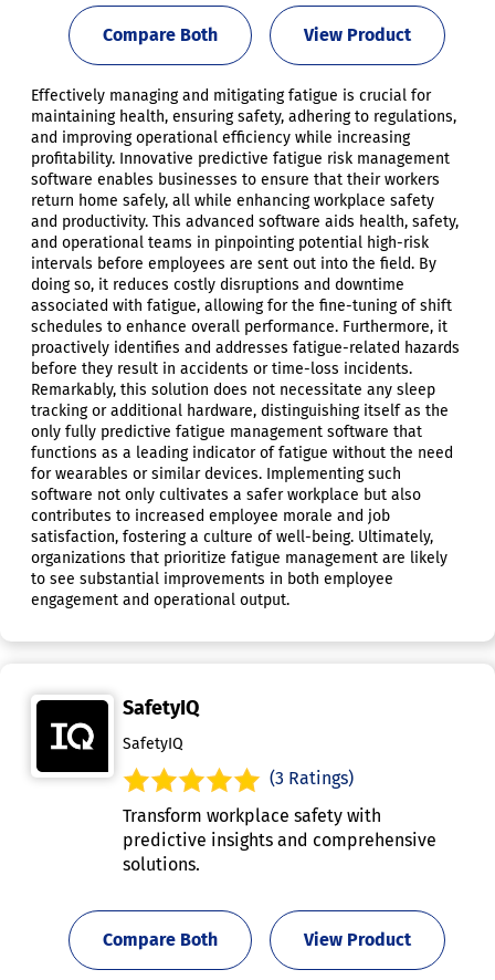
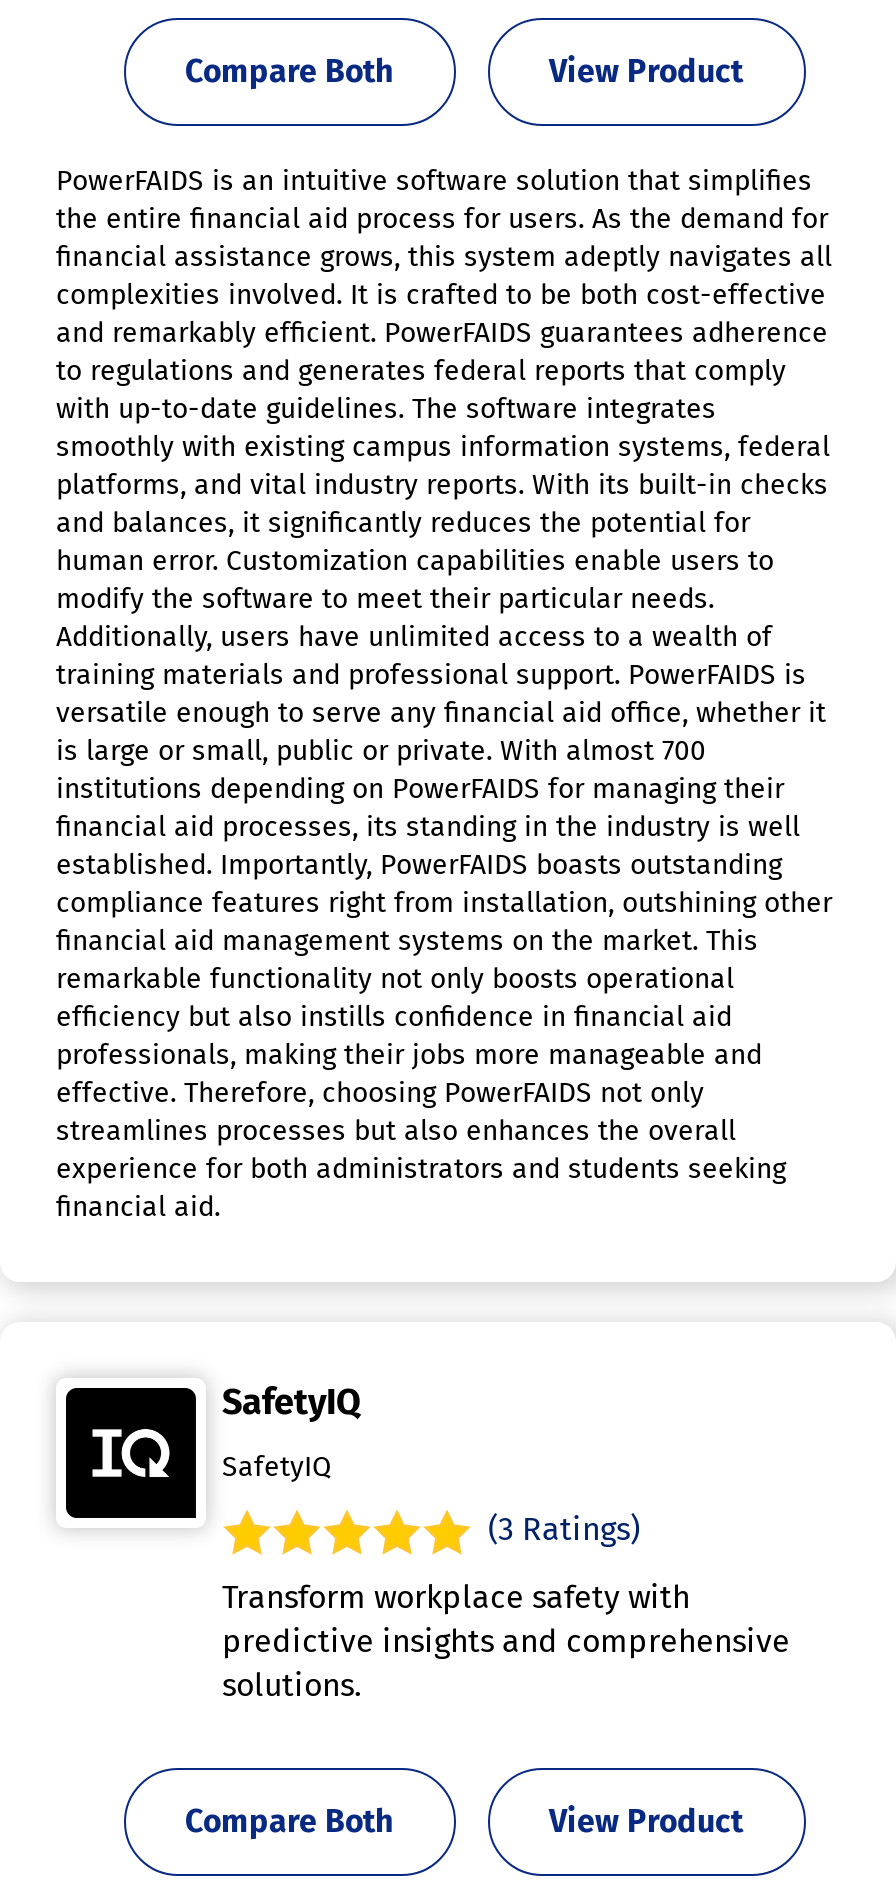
[31,87,460,610] Effectively managing and mitigating fatigue is crucial for | maintaining health, ensuring safety, adhering to regulations, | and improving operational efficiency while increasing | profitability. Innovative predictive fatigue risk management | software enables businesses to ensure that their workers | return home safely, all while enhancing workplace safety | and productivity. This advanced software aids health, safety, | and operational teams in pinpointing potential high-risk | intervals before employees are sent out into the field. By | doing so, it reduces costly disruptions and downtime | associated with fatigue, allowing for the fine-tuning of shift | schedules to enhance overall performance. Furthermore, it | proactively identifies and addresses fatigue-related hazards | before they result in accidents or time-loss incidents. | Remarkably, this solution does not necessitate any sleep | tracking or additional hardware, distinguishing itself as the | only fully predictive fatigue management software that | functions as a leading indicator of fatigue without the need | for wearables or similar devices. Implementing such | software not only cultivates a safer workplace but also | contributes to increased employee morale and job | satisfaction, fostering a culture of well-being. Ultimately, | organizations that prioritize fatigue management are likely | to see substantial improvements in both employee | engagement and operational output. -> [56,165,832,1225] PowerFAIDS is an intuitive software solution that simplifies | the entire financial aid process for users. As the demand for | financial assistance grows, this system adeptly navigates all | complexities involved. It is crafted to be both cost-effective | and remarkably efficient. PowerFAIDS guarantees adherence | to regulations and generates federal reports that comply | with up-to-date guidelines. The software integrates | smoothly with existing campus information systems, federal | platforms, and vital industry reports. With its built-in checks | and balances, it significantly reduces the potential for | human error. Customization capabilities enable users to | modify the software to meet their particular needs. | Additionally, users have unlimited access to a wealth of | training materials and professional support. PowerFAIDS is | versatile enough to serve any financial aid office, whether it | is large or small, public or private. With almost 700 | institutions depending on PowerFAIDS for managing their | financial aid processes, its standing in the industry is well | established. Importantly, PowerFAIDS boasts outstanding | compliance features right from installation, outshining other | financial aid management systems on the market. This | remarkable functionality not only boosts operational | efficiency but also instills confidence in financial aid | professionals, making their jobs more manageable and | effective. Therefore, choosing PowerFAIDS not only | streamlines processes but also enhances the overall | experience for both administrators and students seeking | financial aid.

